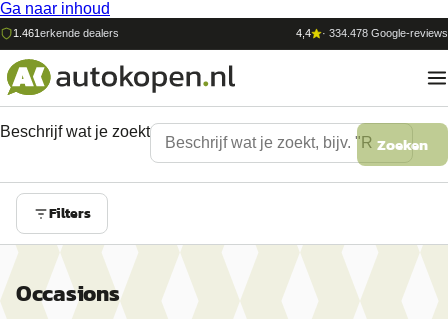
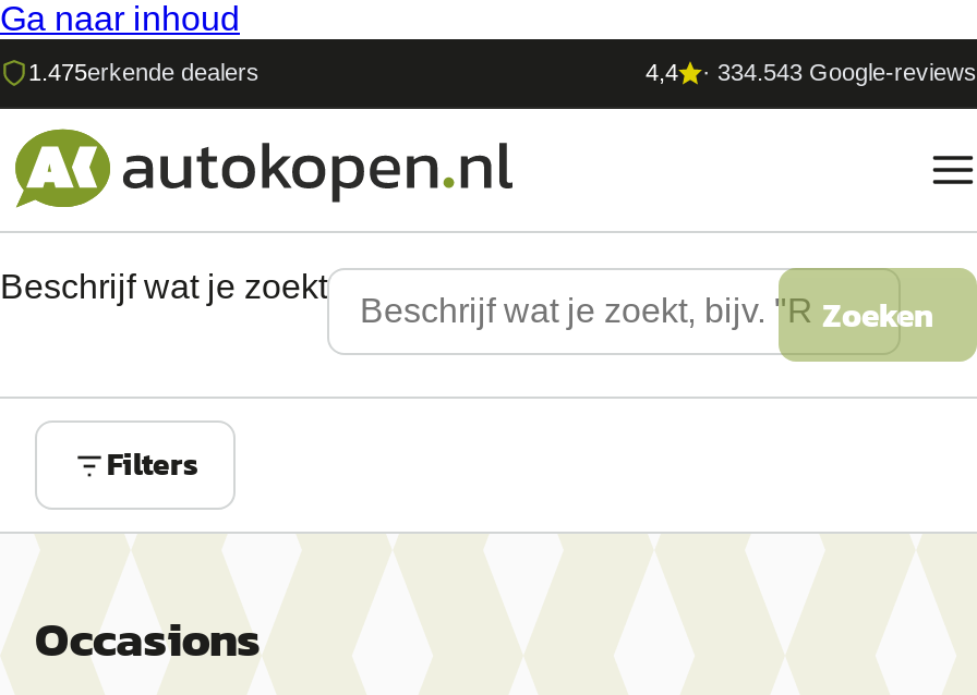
[13,27,119,39] 1.461erkende dealers -> [28,59,260,85] 1.475erkende dealers
[322,27,448,39] · 334.478 Google-reviews -> [702,59,977,85] · 334.543 Google-reviews

